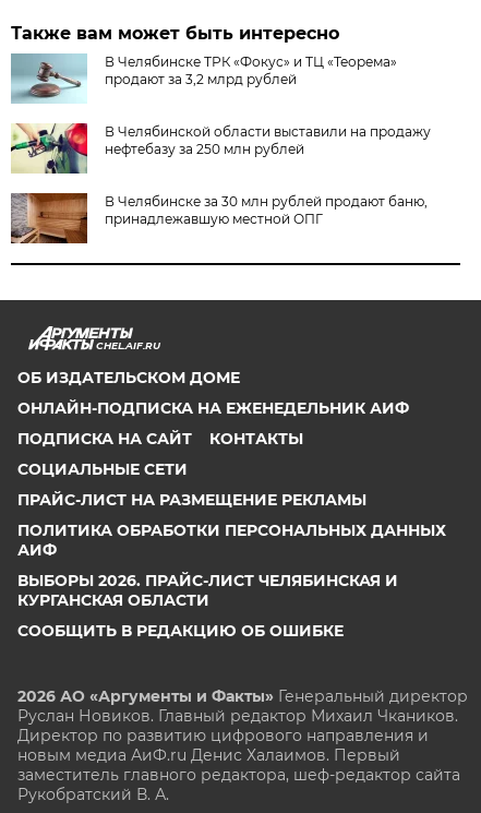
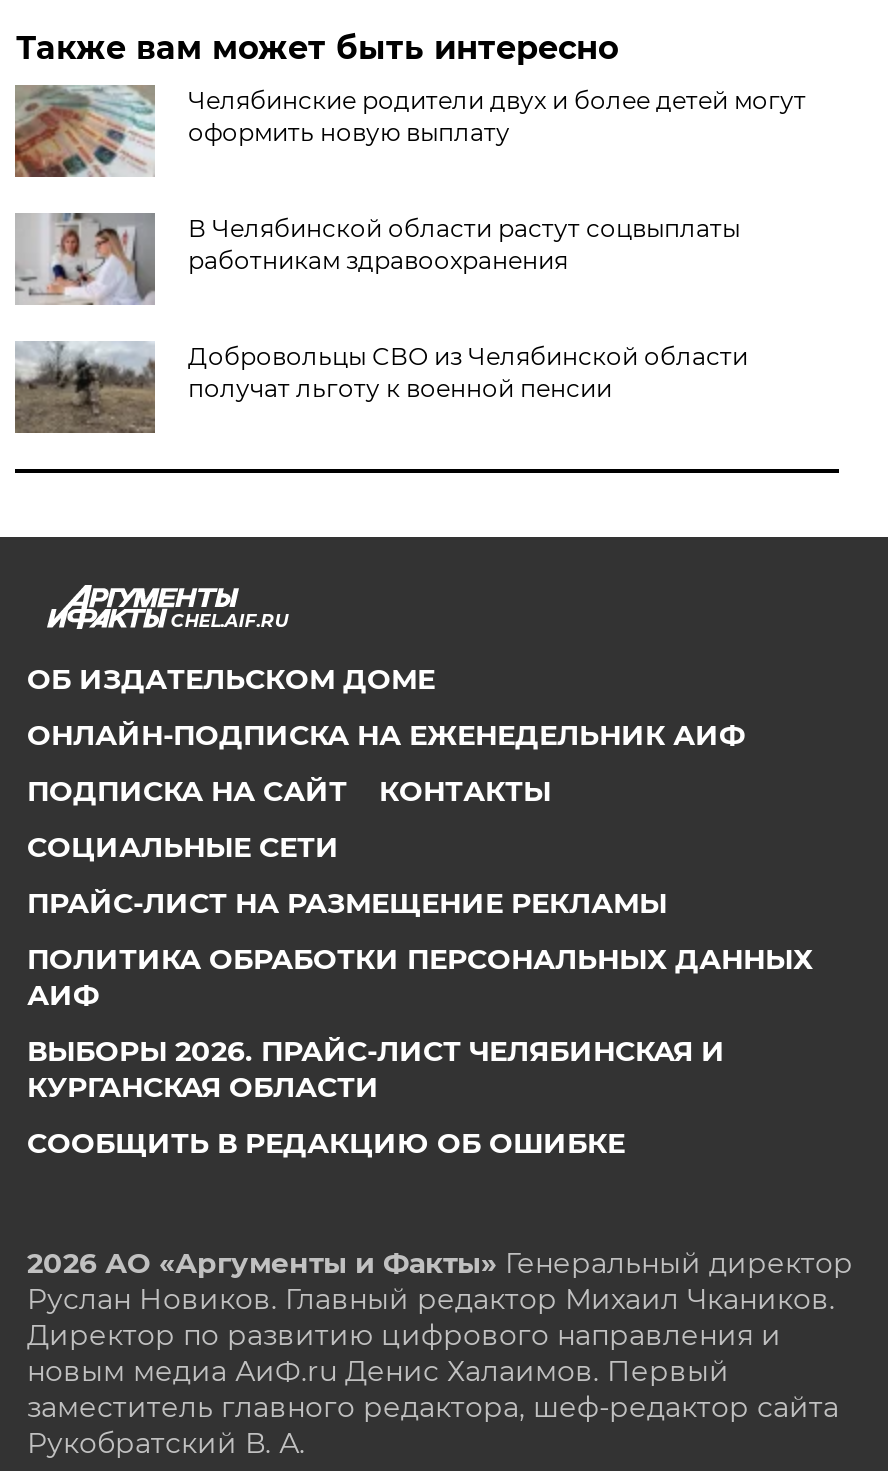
[10,53,397,104] [image] | В Челябинске ТРК «Фокус» и ТЦ «Теорема» | продают за 3,2 млрд рублей -> [13,83,806,179] [image] | Челябинские родители двух и более детей могут | оформить новую выплату
[11,122,431,175] [image] | В Челябинской области выставили на продажу | нефтебазу за 250 млн рублей -> [15,211,740,305] [image] | В Челябинской области растут соцвыплаты | работникам здравоохранения
[11,192,428,244] [image] | В Челябинске за 30 млн рублей продают баню, | принадлежавшую местной ОПГ -> [15,341,748,435] [image] | Добровольцы СВО из Челябинской области | получат льготу к военной пенсии

